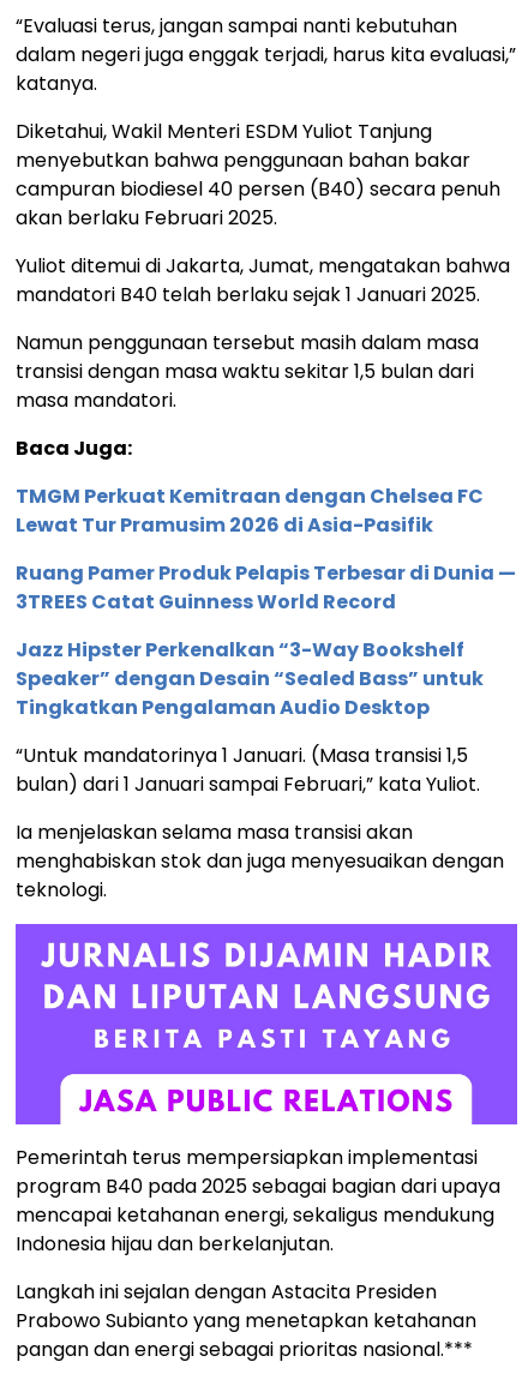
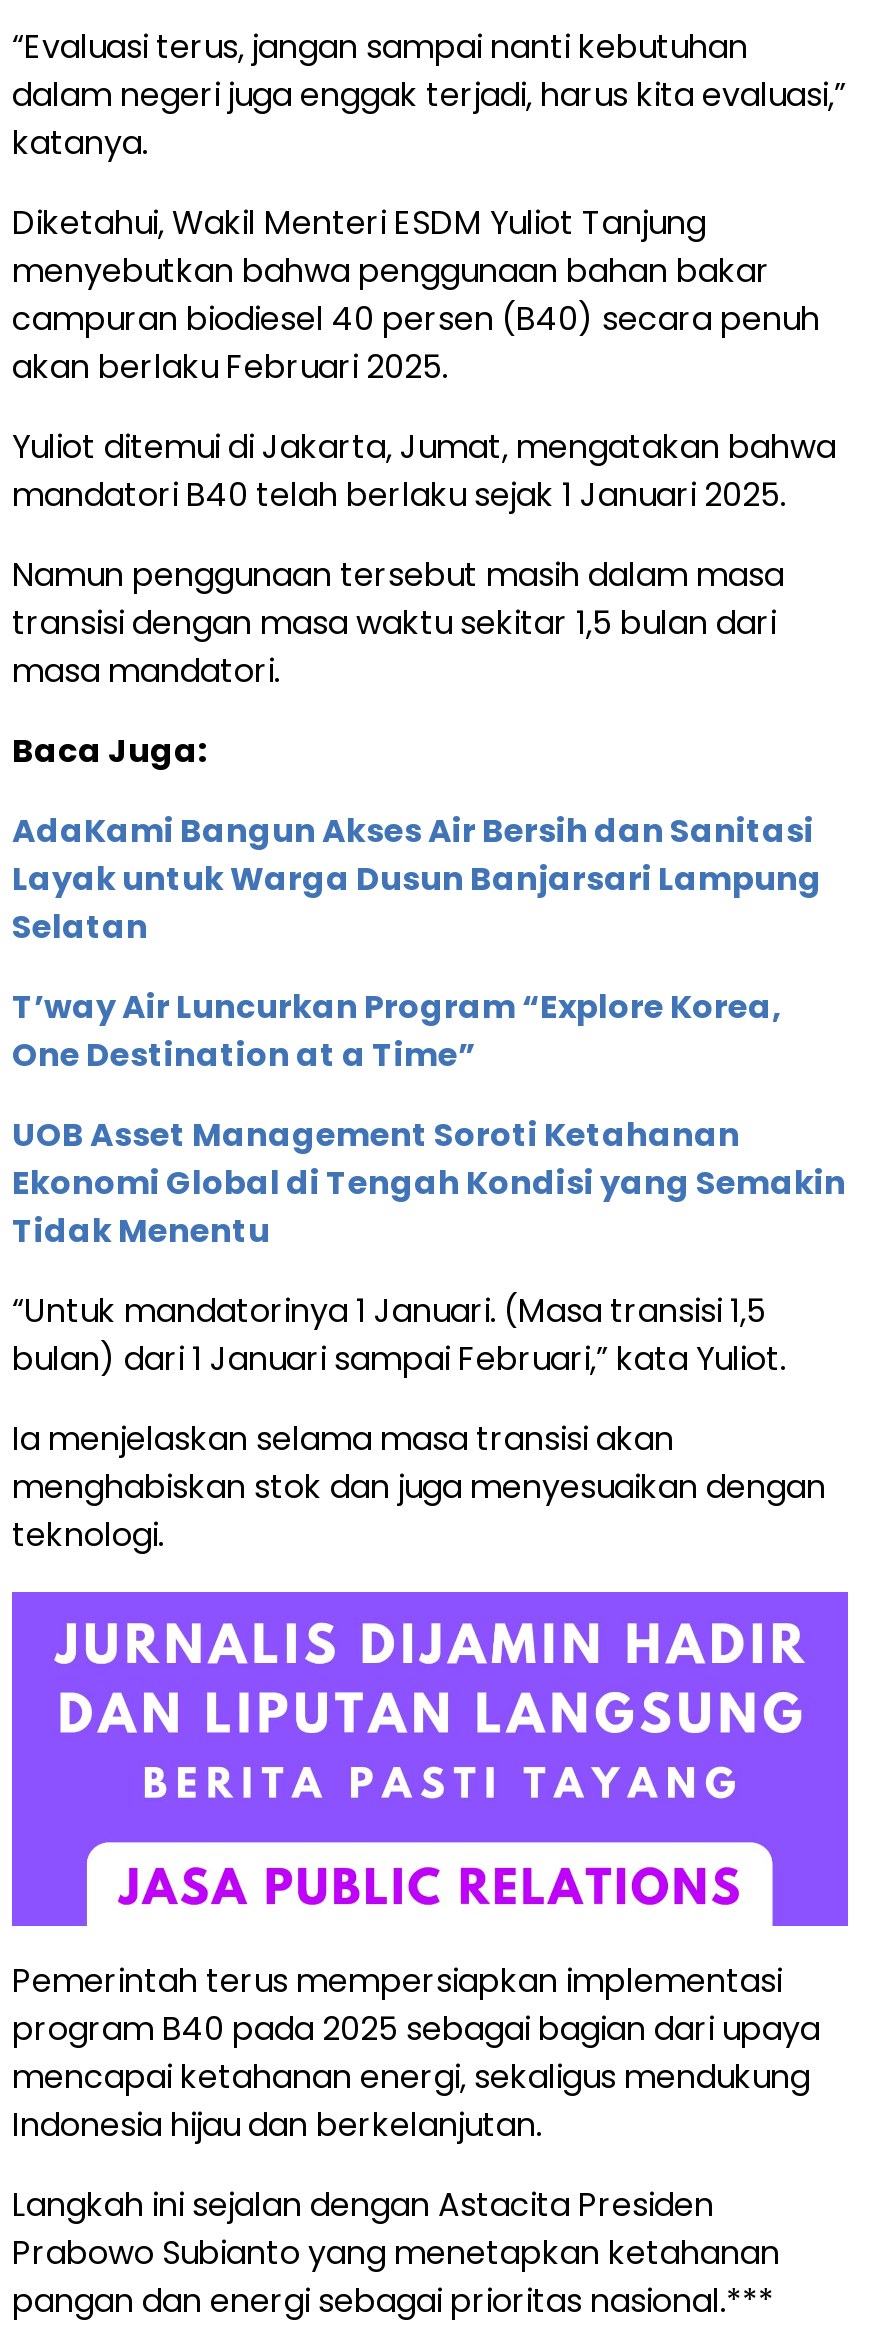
[16,482,484,539] TMGM Perkuat Kemitraan dengan Chelsea FC | Lewat Tur Pramusim 2026 di Asia-Pasifik -> [12,808,822,950] AdaKami Bangun Akses Air Bersih dan Sanitasi | Layak untuk Warga Dusun Banjarsari Lampung | Selatan
[16,559,516,616] Ruang Pamer Produk Pelapis Terbesar di Dunia — | 3TREES Catat Guinness World Record -> [12,984,782,1078] T’way Air Luncurkan Program “Explore Korea, | One Destination at a Time”
[16,636,484,721] Jazz Hipster Perkenalkan “3-Way Bookshelf | Speaker” dengan Desain “Sealed Bass” untuk | Tingkatkan Pengalaman Audio Desktop -> [12,1112,846,1254] UOB Asset Management Soroti Ketahanan | Ekonomi Global di Tengah Kondisi yang Semakin | Tidak Menentu

